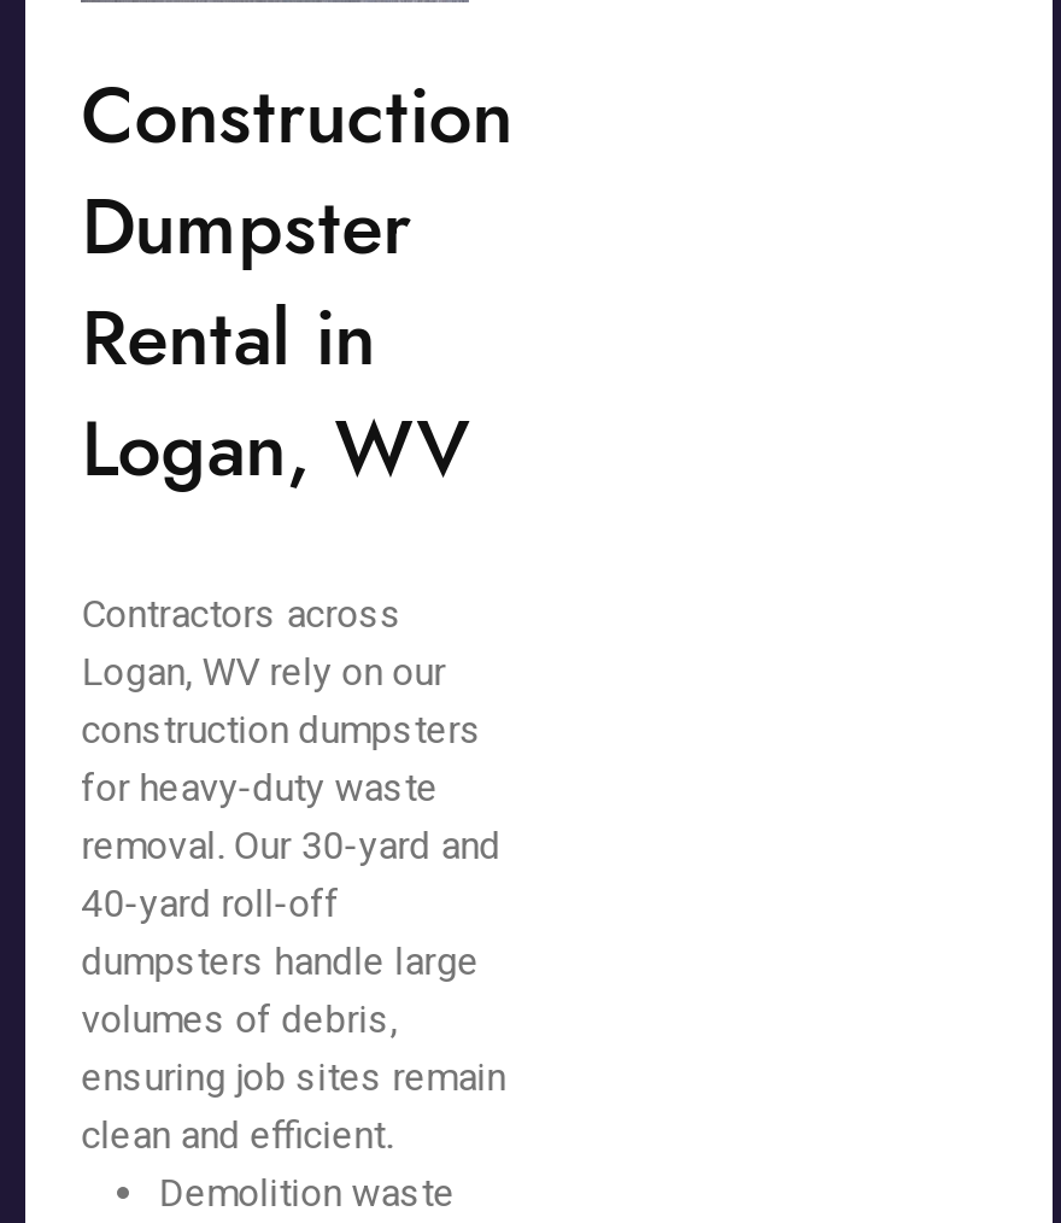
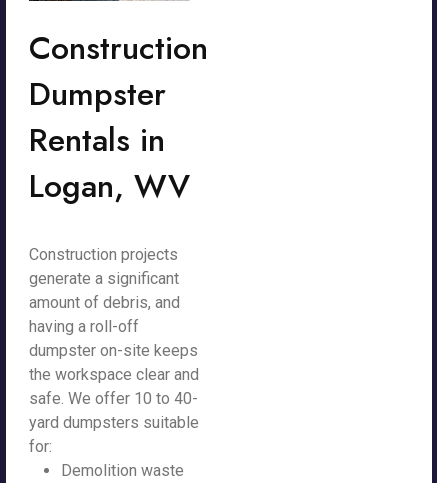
[81,282,375,393] Rental in -> [29,117,165,163] Rentals in
[81,591,506,1158] Contractors across | Logan, WV rely on our | construction dumpsters | for heavy-duty waste | removal. Our 30-yard and | 40-yard roll-off | dumpsters handle large | volumes of debris, | ensuring job sites remain | clean and efficient. -> [29,245,199,456] Construction projects | generate a significant | amount of debris, and | having a roll-off | dumpster on-site keeps | the workspace clear and | safe. We offer 10 to 40- | yard dumpsters suitable | for:

